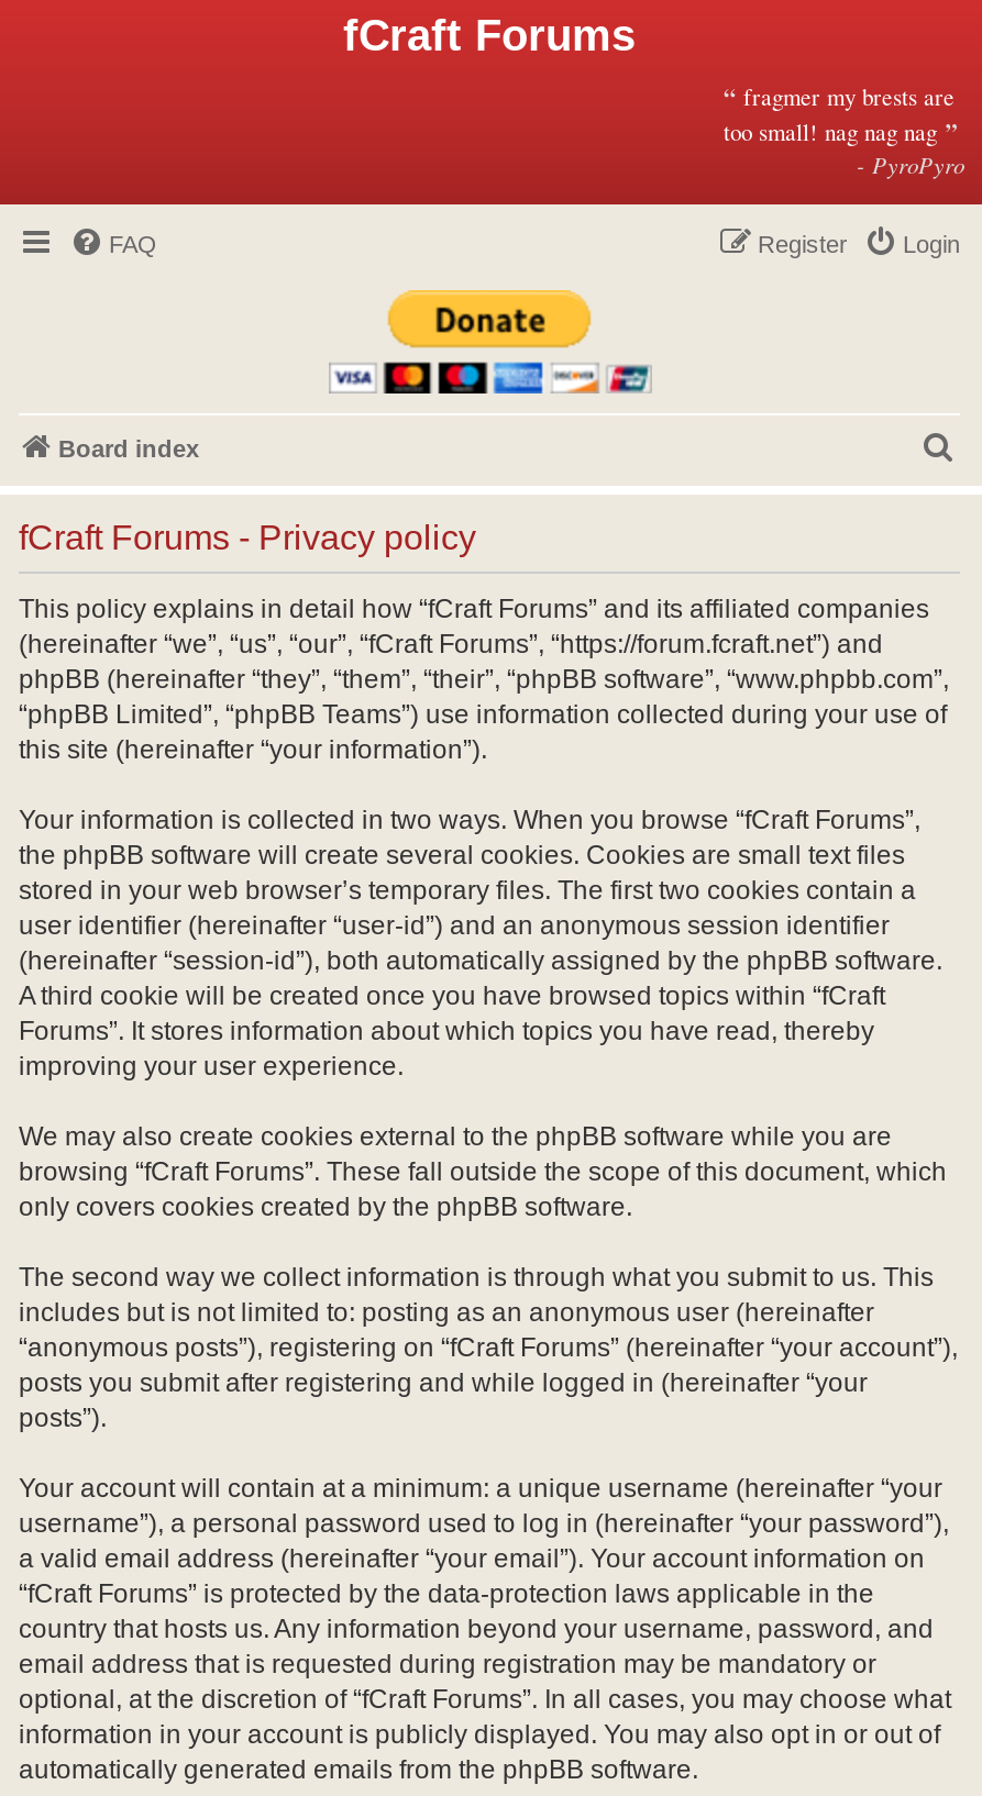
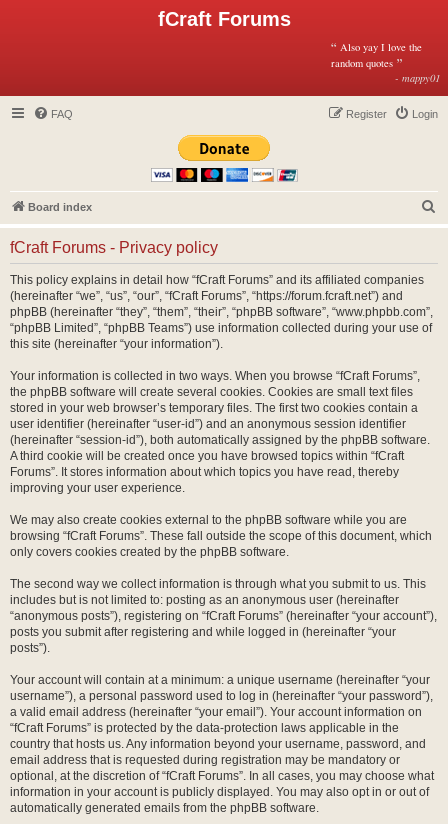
[724,79,964,180] “fragmer my brests are | too small! nag nag nag” | - PyroPyro -> [330,39,440,85] “Also yay I love the | random quotes” | - mappy01

